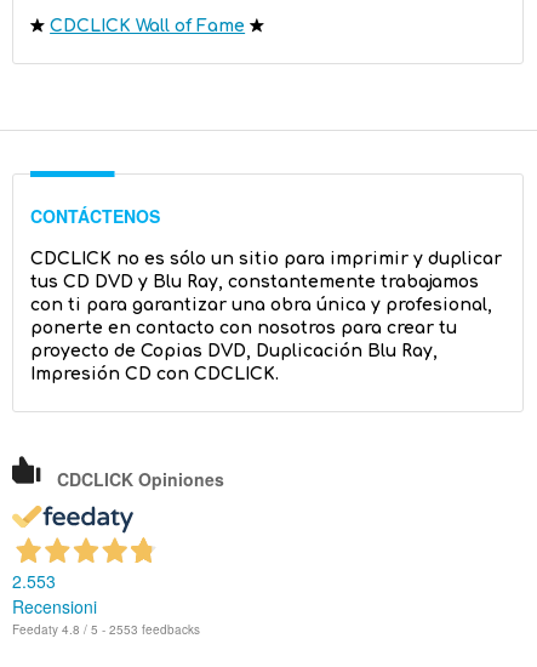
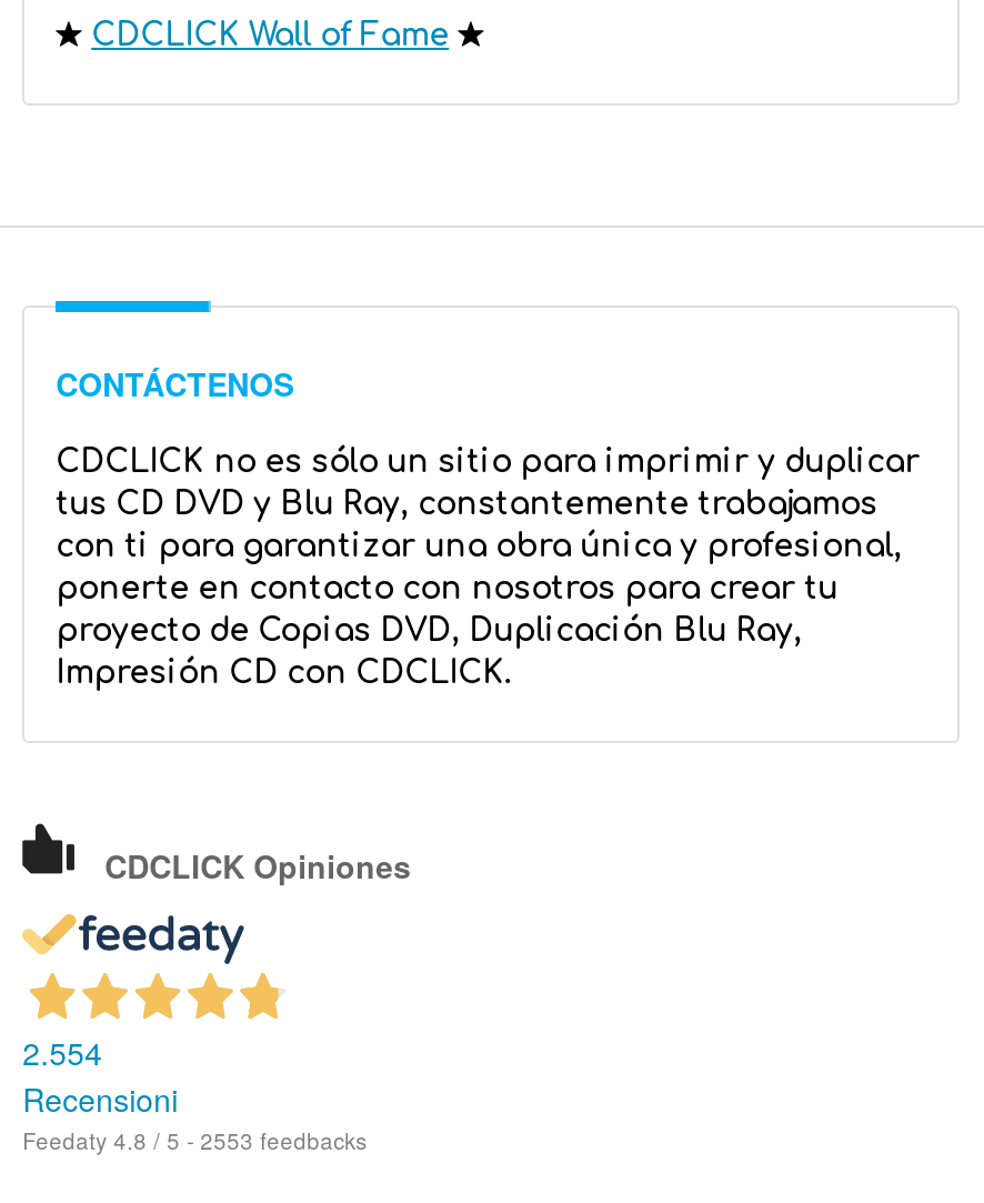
[12,568,56,593] 2.553 -> [22,1029,102,1073] 2.554

